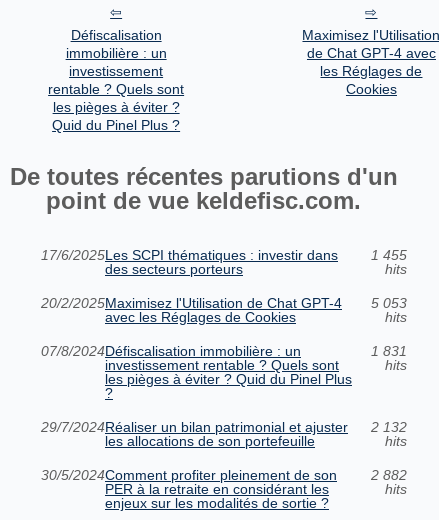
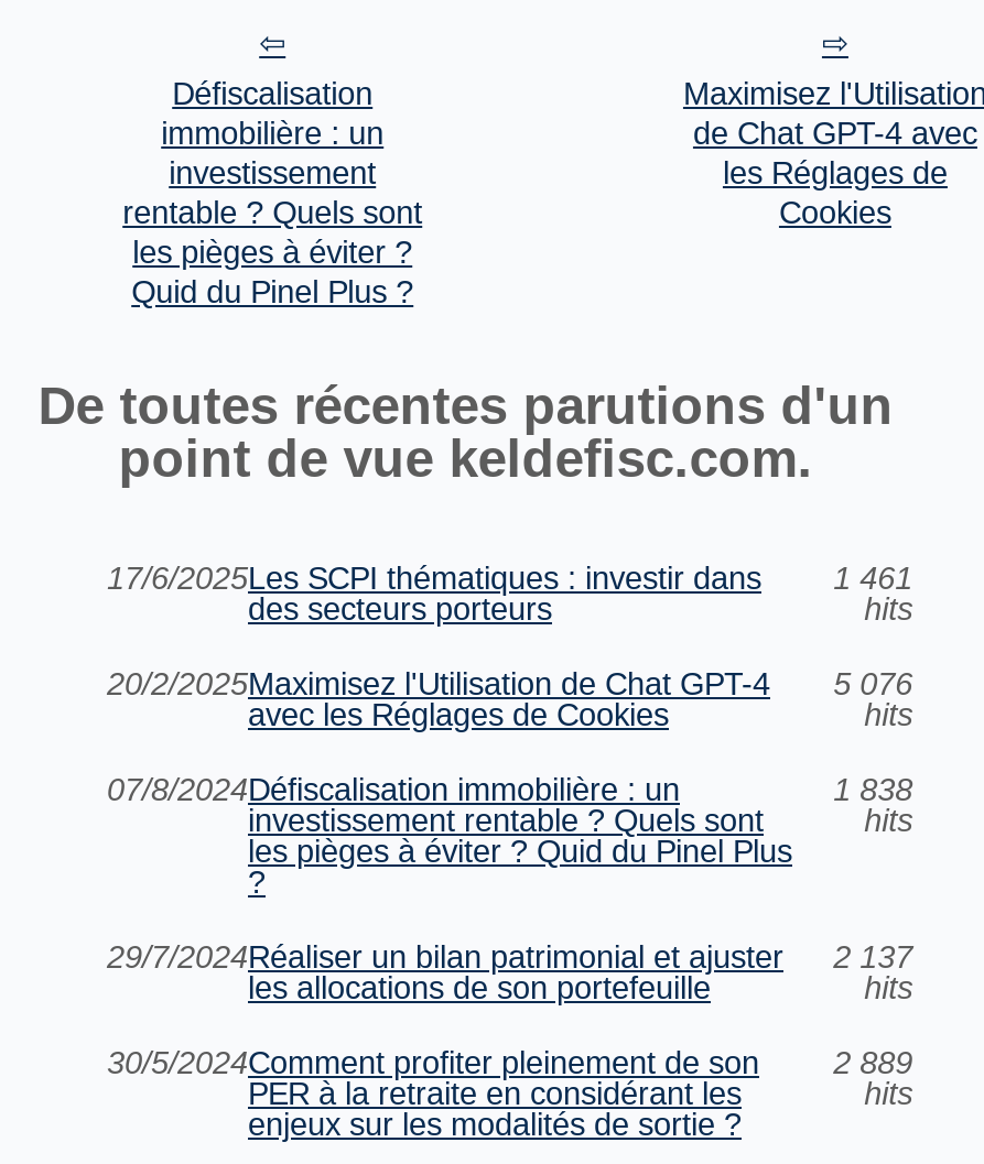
[371,247,407,263] 1 455 -> [833,560,913,596] 1 461
[41,295,407,311] 20/2/2025Maximisez l'Utilisation de Chat GPT-4 5 053 -> [107,666,913,701] 20/2/2025Maximisez l'Utilisation de Chat GPT-4 5 076
[371,343,407,359] 1 831 -> [833,772,913,807] 1 838
[41,419,407,435] 29/7/2024Réaliser un bilan patrimonial et ajuster 2 132 -> [107,939,913,974] 29/7/2024Réaliser un bilan patrimonial et ajuster 2 137
[371,467,407,483] 2 882 -> [833,1045,913,1080] 2 889

